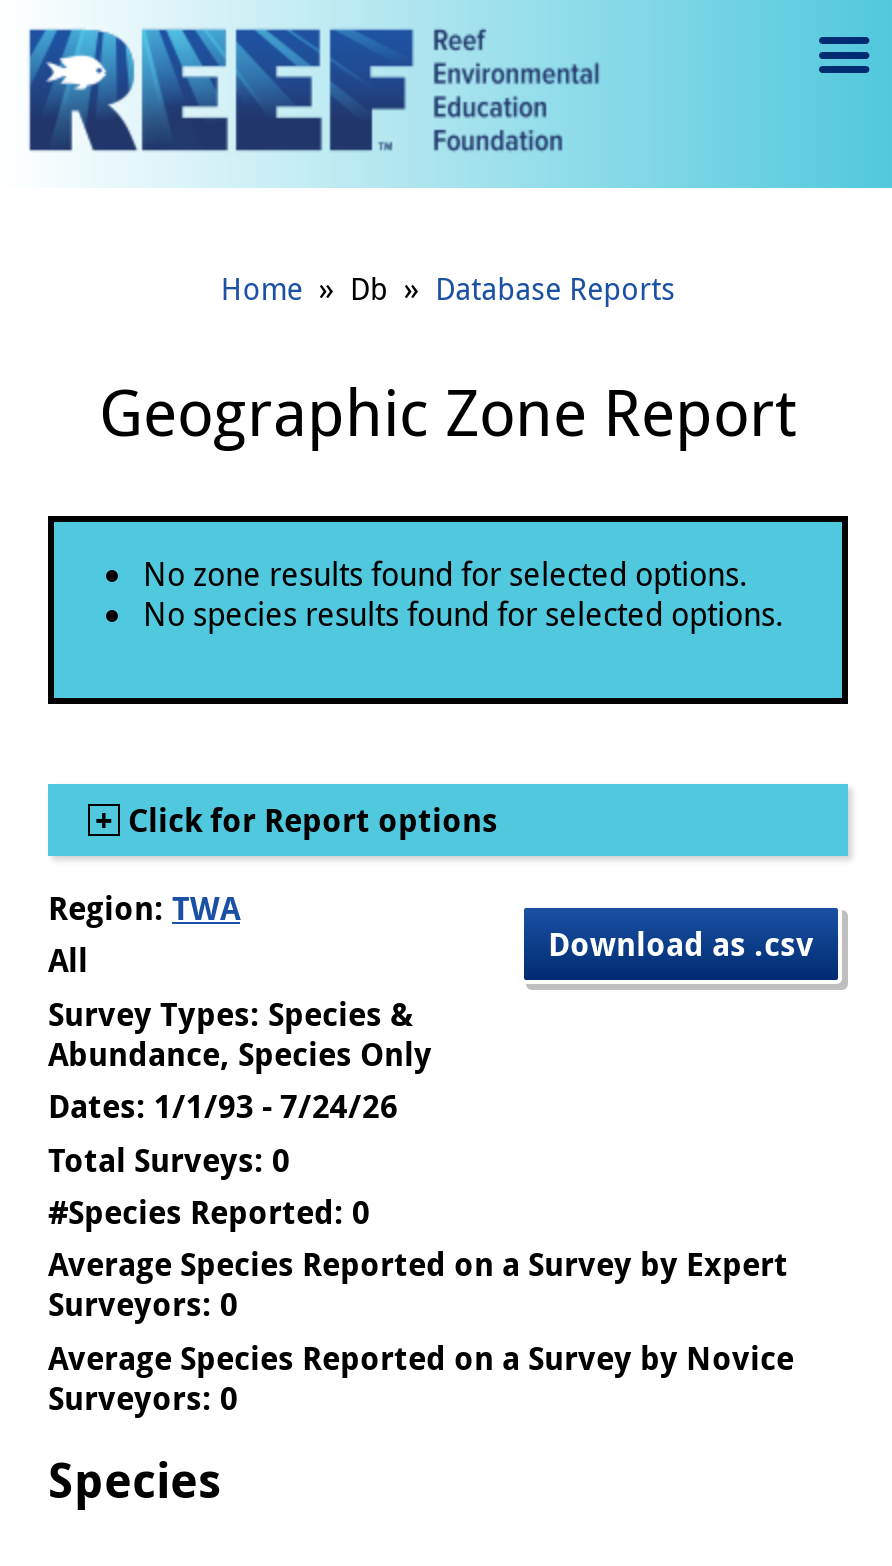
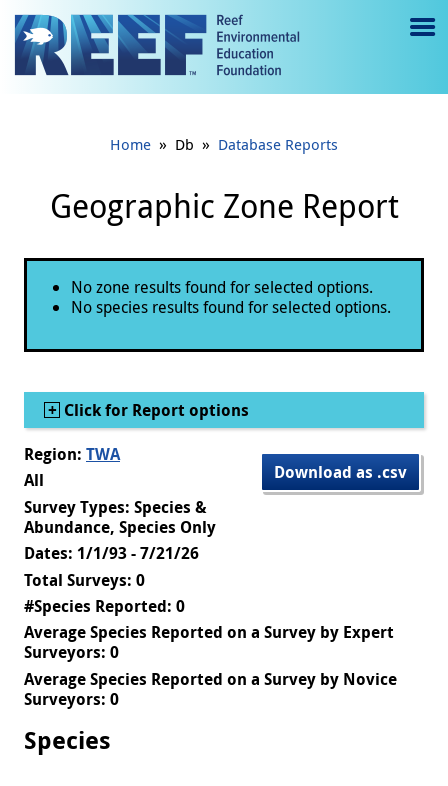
[48,1084,398,1128] Dates: 1/1/93 - 7/24/26 -> [24,542,199,564] Dates: 1/1/93 - 7/21/26

